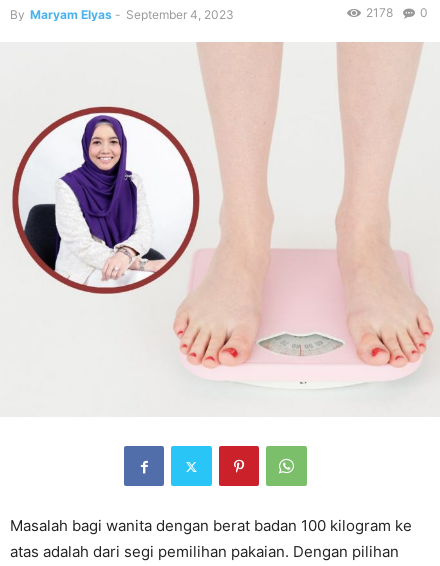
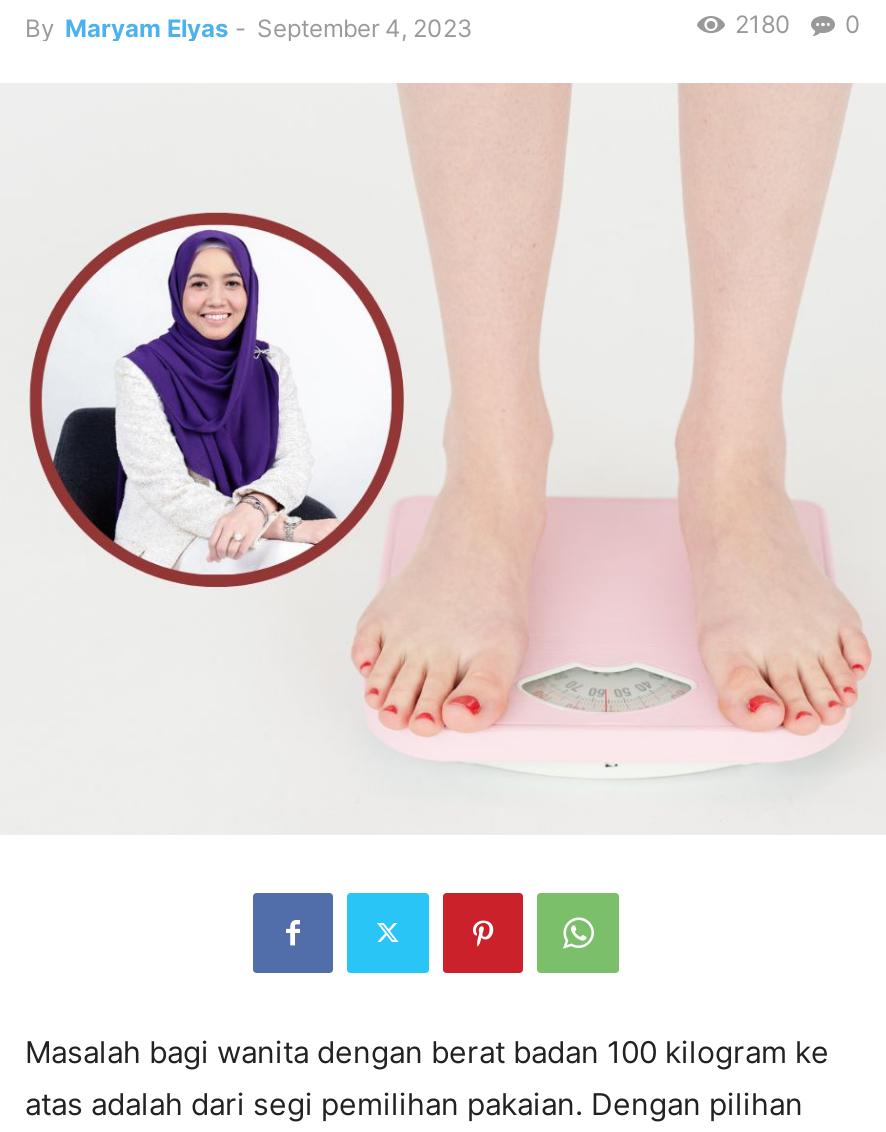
[366,5,428,20] 2178 0 -> [735,9,861,39] 2180 0

